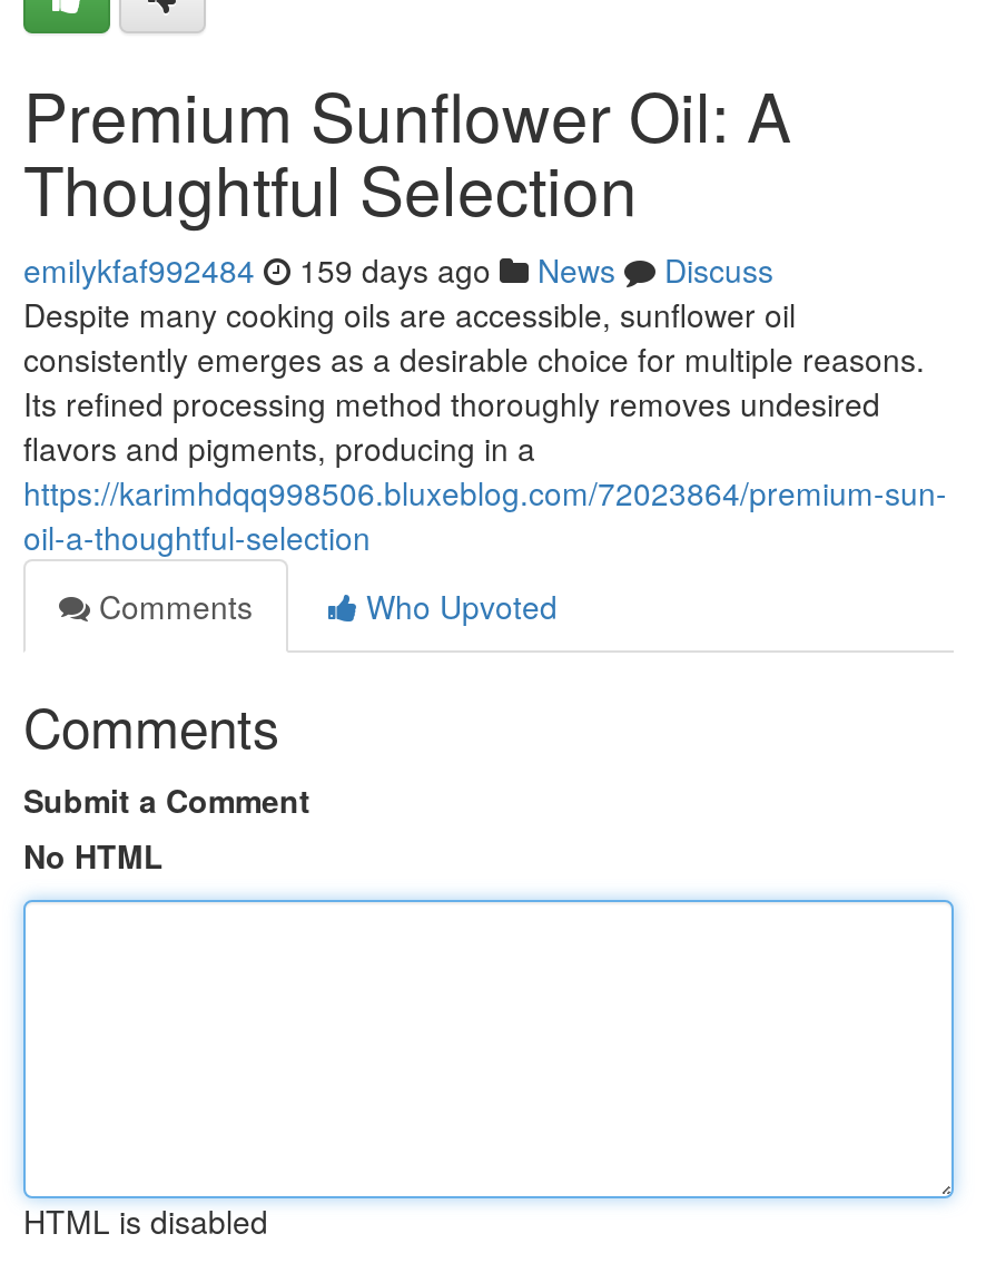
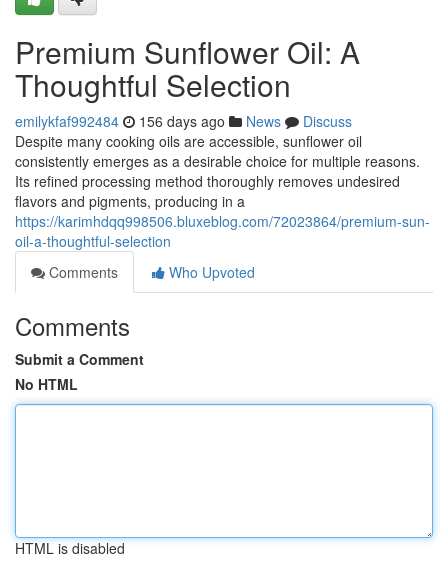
[23,247,773,292] emilykfaf992484 159 days ago News Discuss -> [15,111,352,131] emilykfaf992484 156 days ago News Discuss

